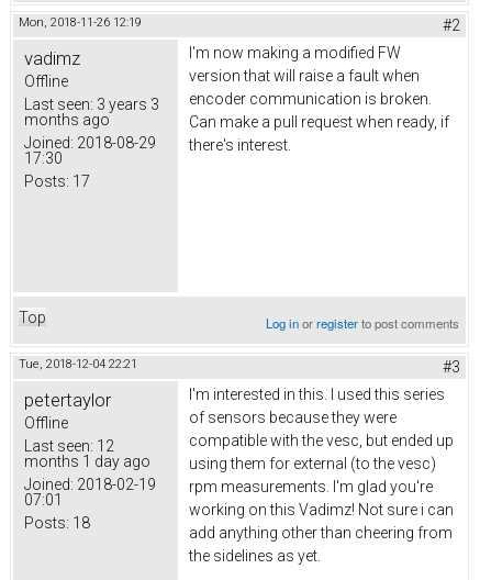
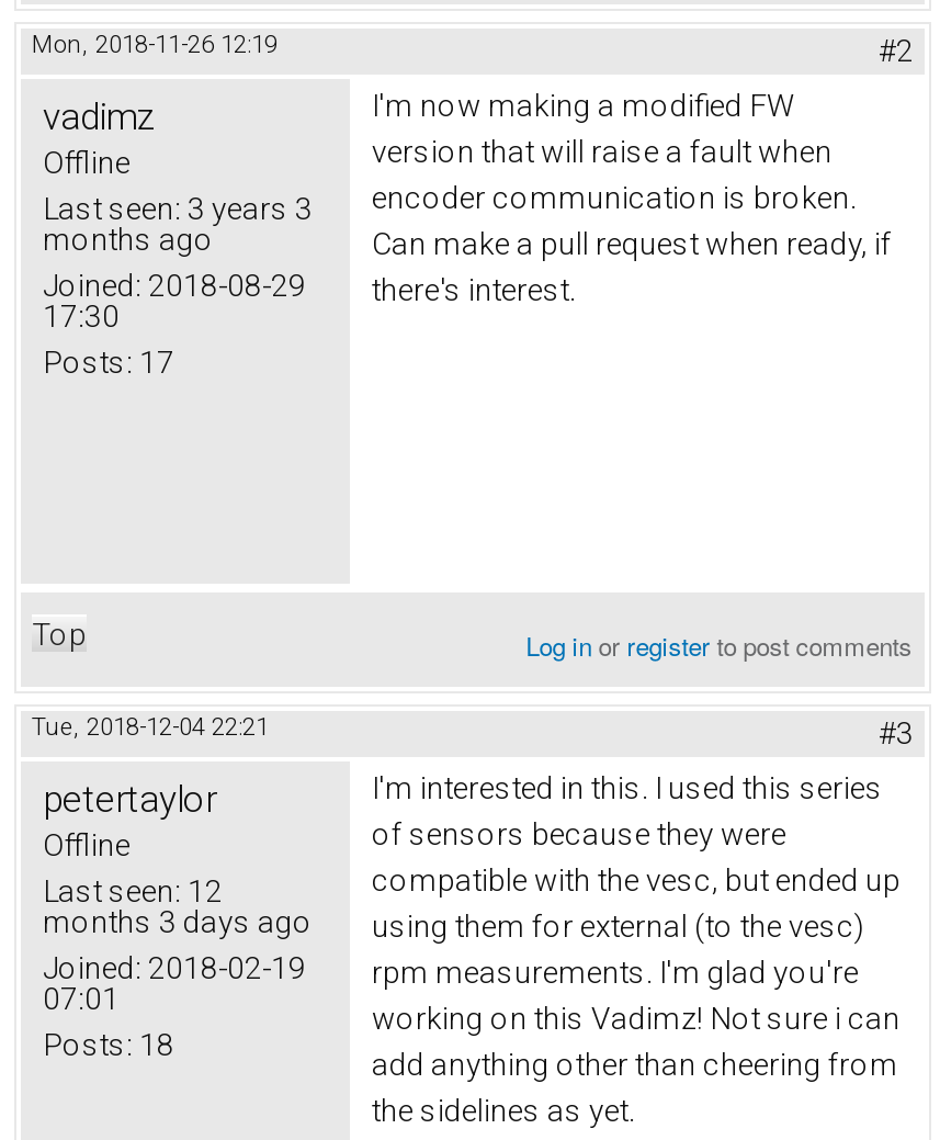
[24,453,150,470] months 1 day ago -> [43,905,313,940] months 3 days ago

